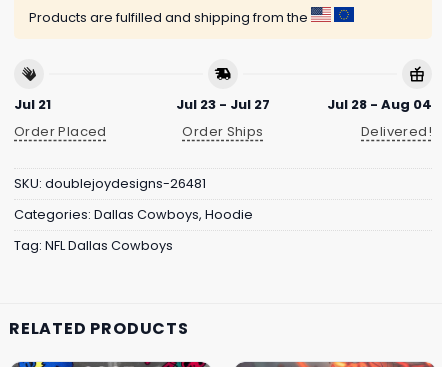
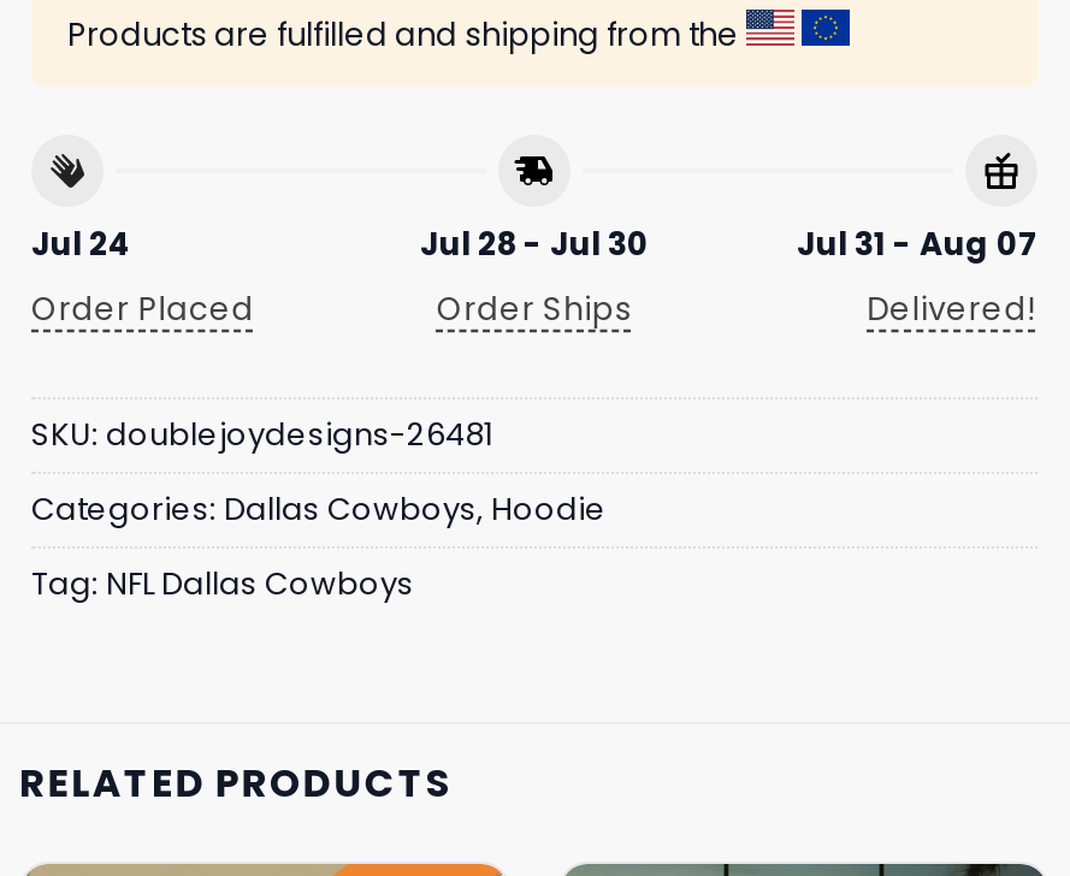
[14,95,51,114] Jul 21 -> [31,222,132,267] Jul 24
[176,95,270,114] Jul 23 - Jul 27 -> [420,222,649,267] Jul 28 - Jul 30
[327,95,432,114] Jul 28 - Aug 04 -> [797,222,1038,267] Jul 31 - Aug 07

